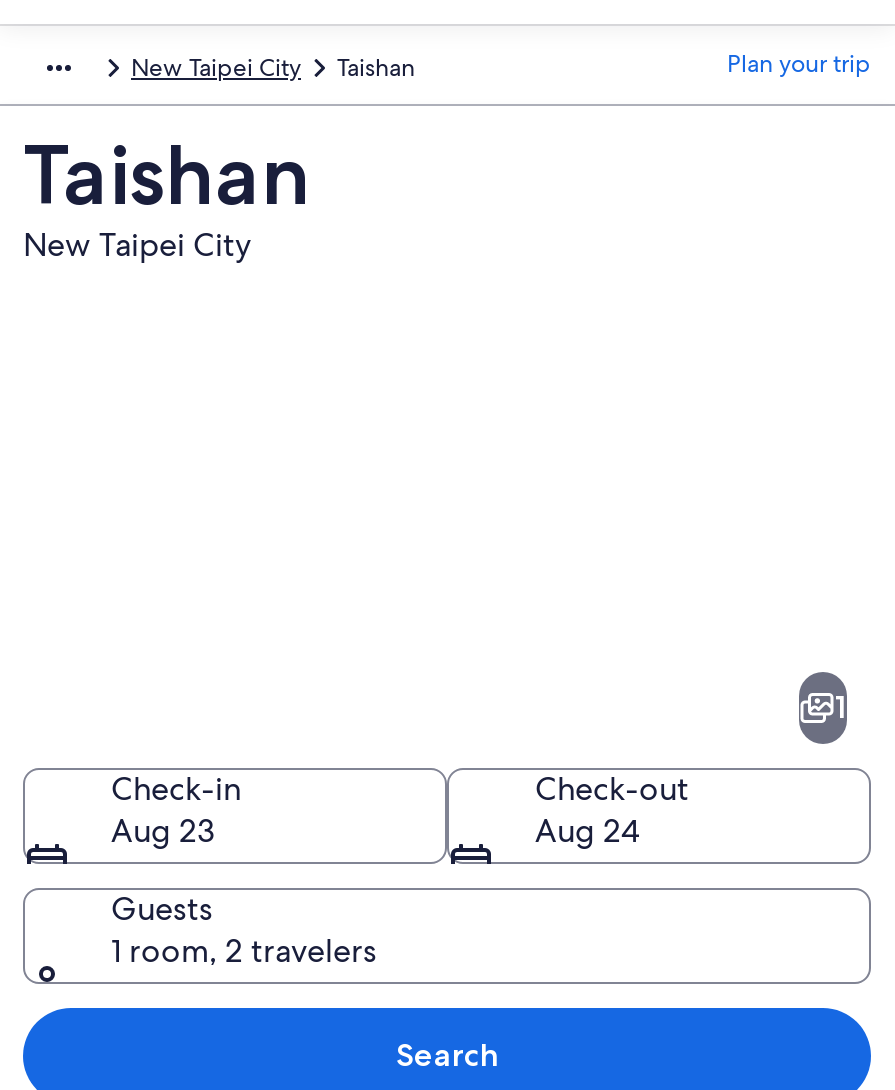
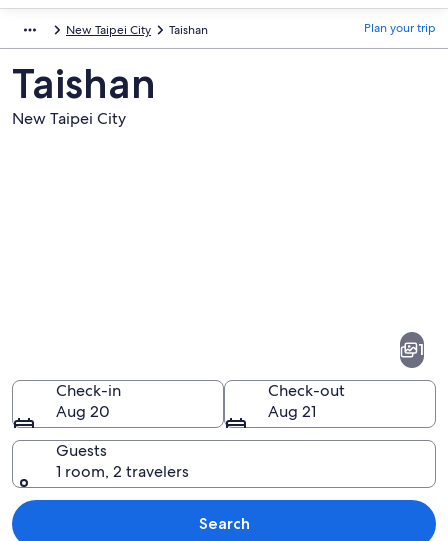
[111,809,215,851] Aug 23 -> [56,400,110,421] Aug 20
[535,809,639,851] Aug 24 -> [268,400,316,421] Aug 21

